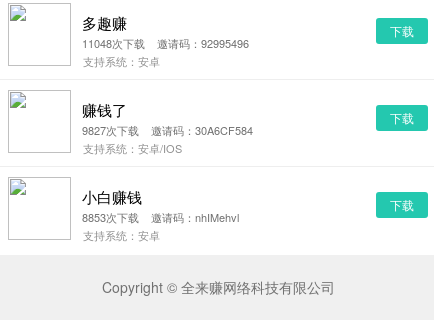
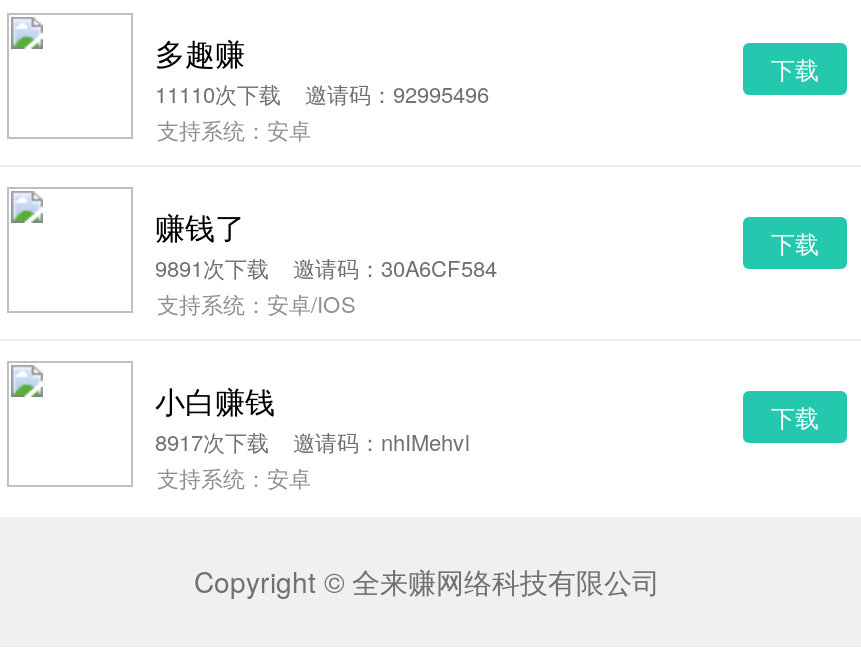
[82,35,249,51] 11048次下载 邀请码：92995496 -> [155,77,489,109] 11110次下载 邀请码：92995496
[82,122,253,138] 9827次下载 邀请码：30A6CF584 -> [155,251,497,283] 9891次下载 邀请码：30A6CF584
[82,209,239,225] 8853次下载 邀请码：nhIMehvl -> [155,425,469,457] 8917次下载 邀请码：nhIMehvl

